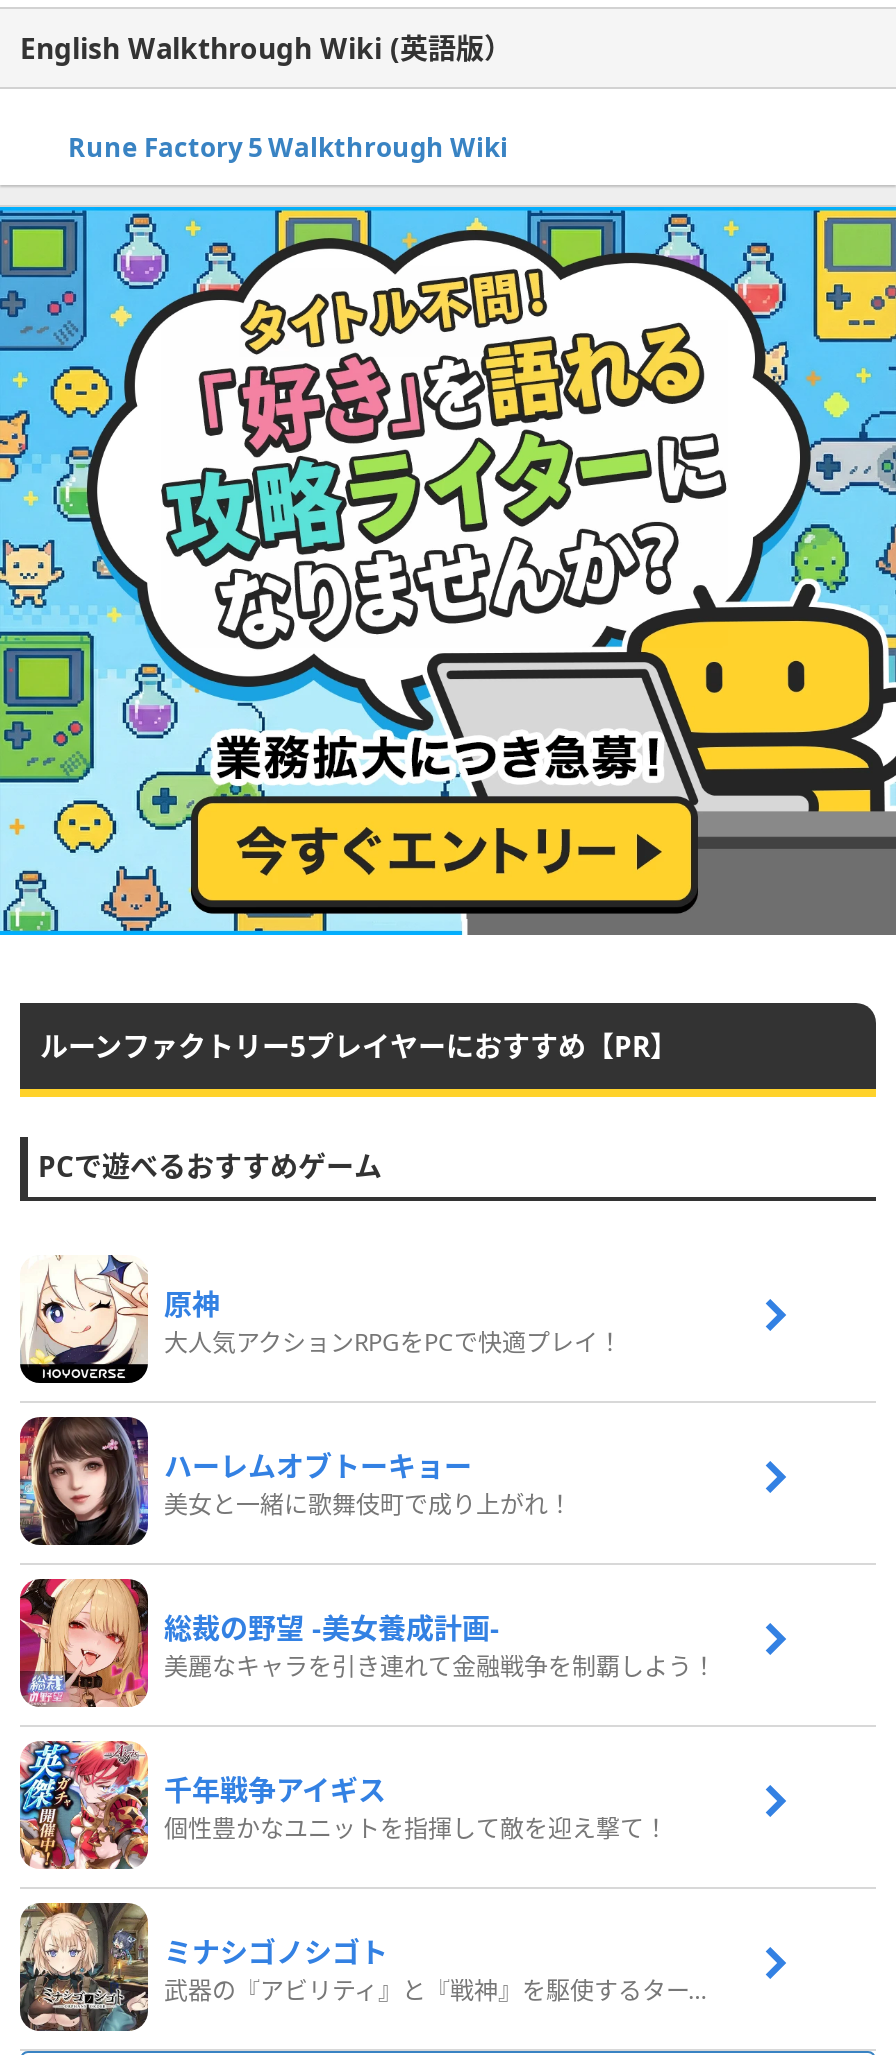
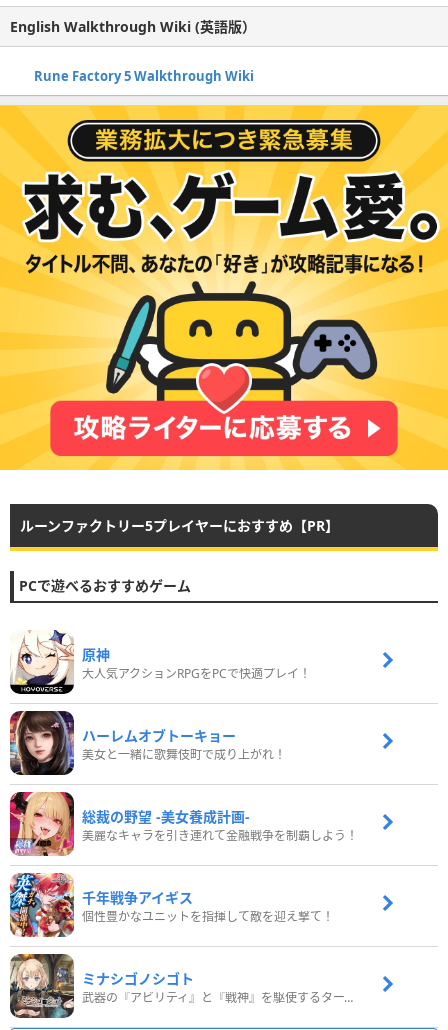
[6,205,890,937] [image] -> [3,105,445,471] [image]

